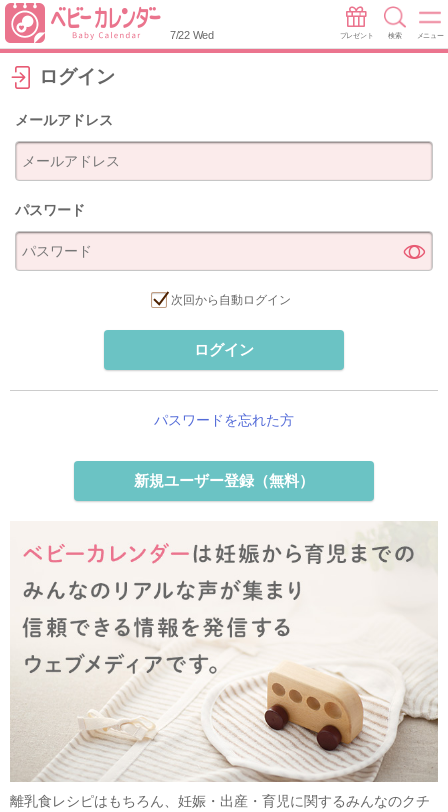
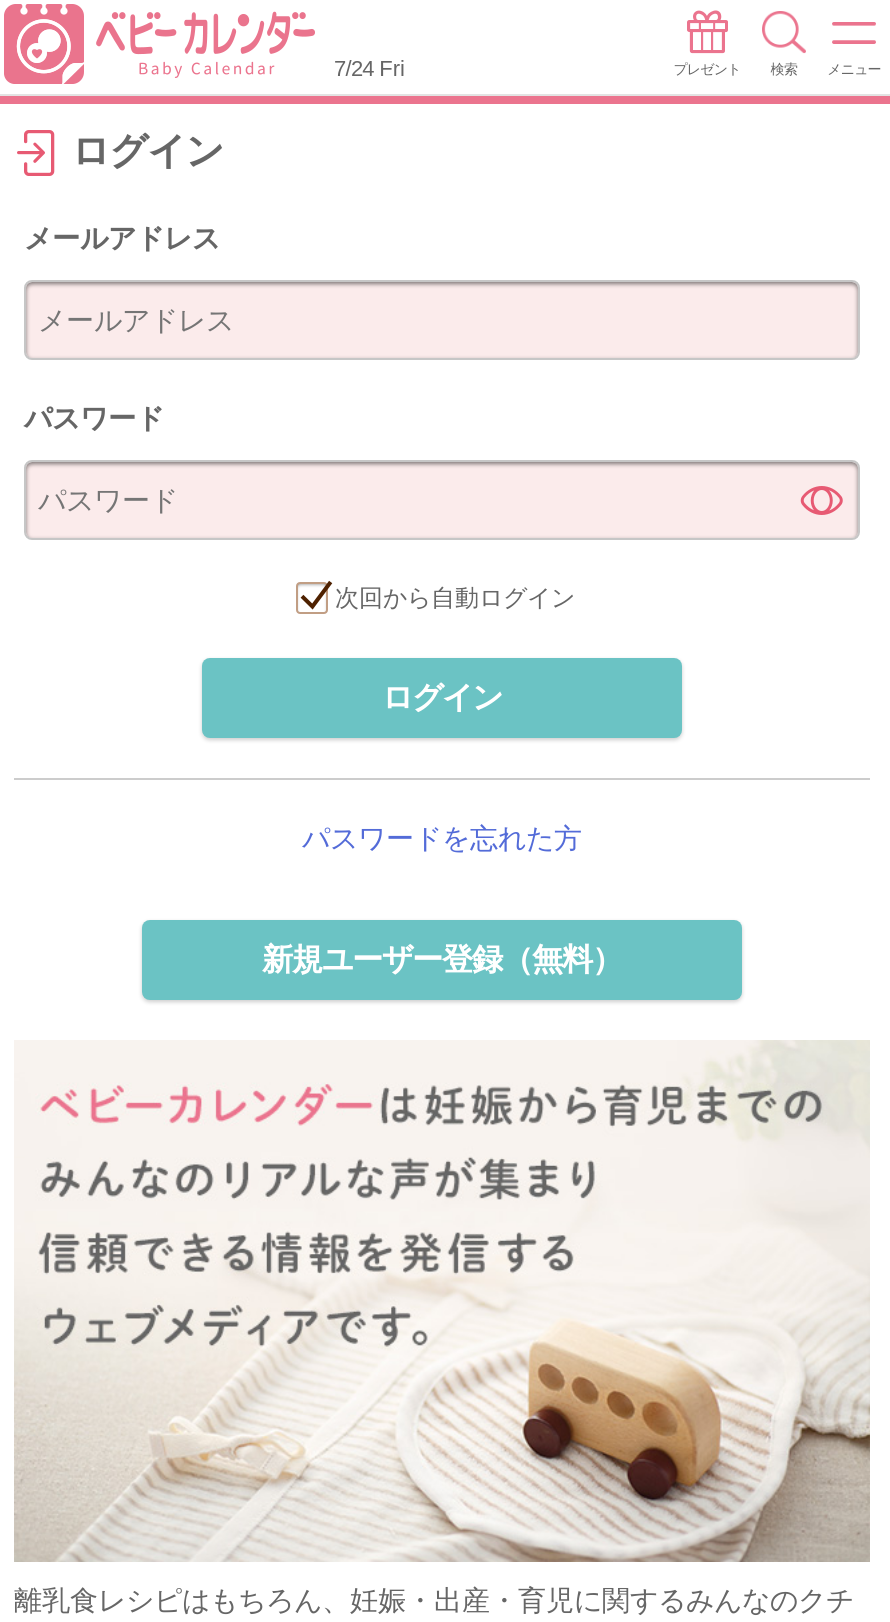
[170,29,214,41] 7/22 Wed -> [334,56,404,80] 7/24 Fri

